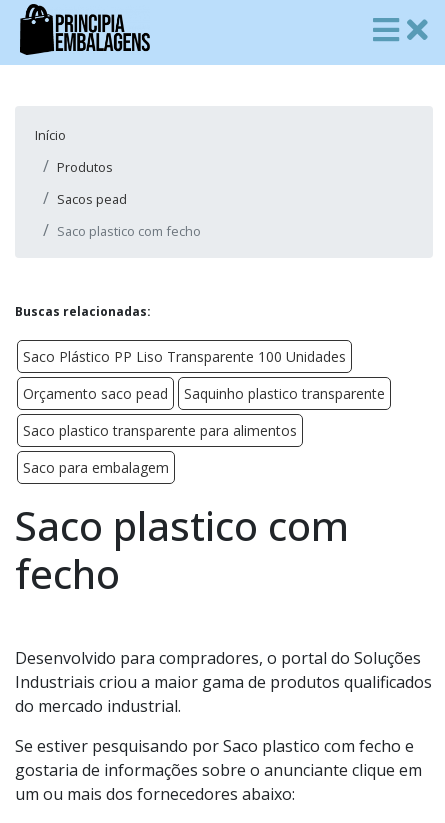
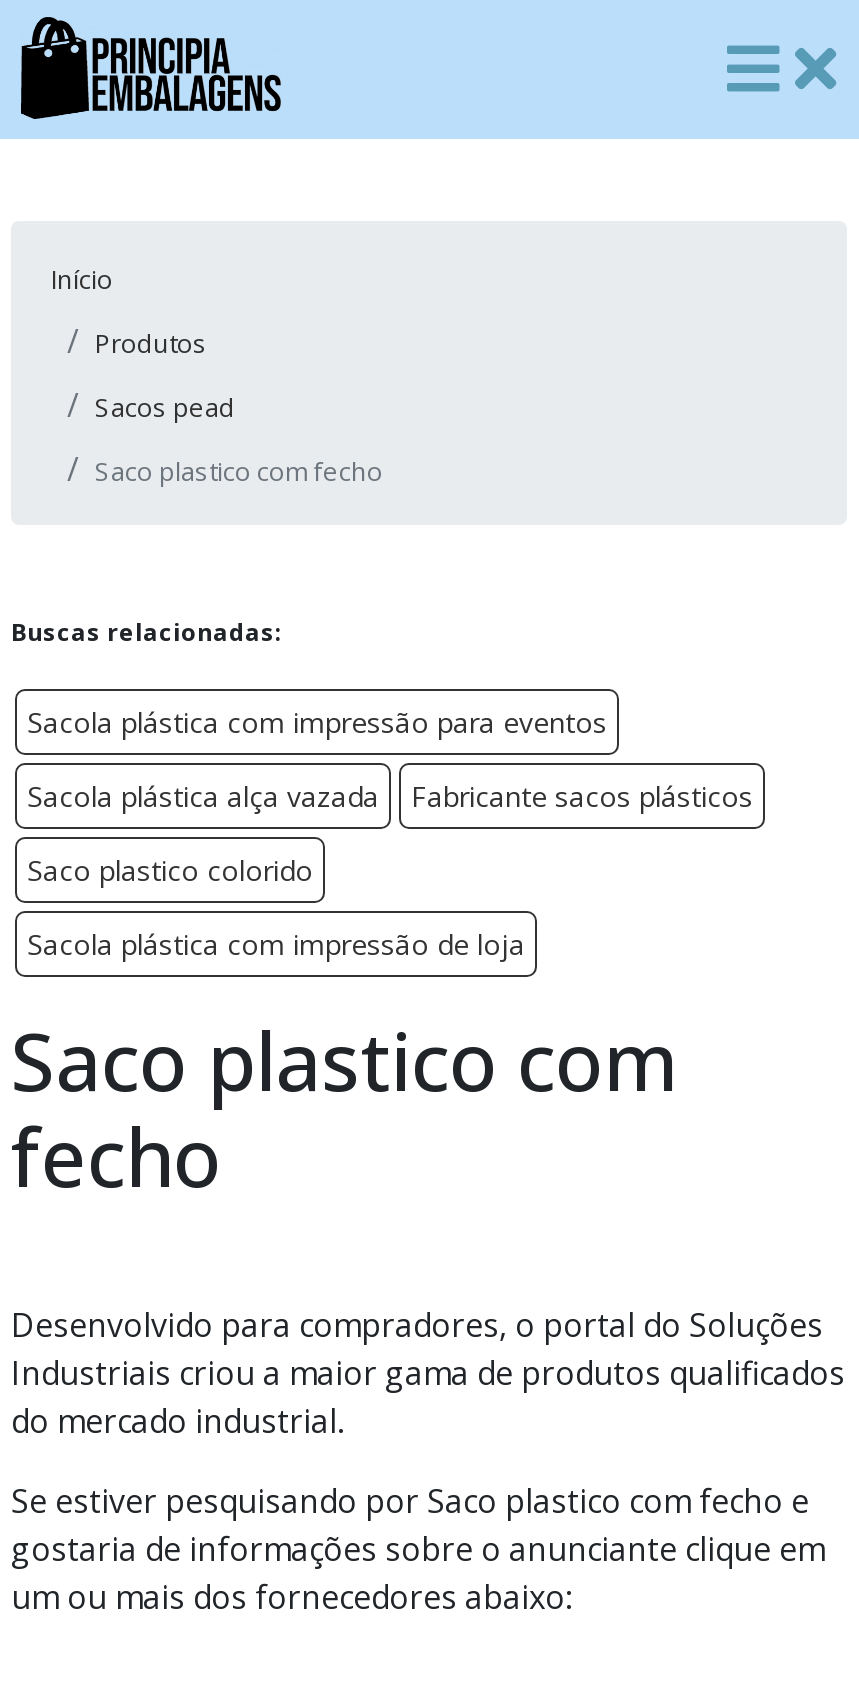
[23,347,346,366] Saco Plástico PP Liso Transparente 100 Unidades -> [27,702,607,740] Sacola plástica com impressão para eventos
[23,384,385,403] Orçamento saco pead | Saquinho plastico transparente -> [27,776,753,814] Sacola plástica alça vazada | Fabricante sacos plásticos
[23,421,297,440] Saco plastico transparente para alimentos -> [27,850,313,888] Saco plastico colorido
[23,458,169,477] Saco para embalagem -> [27,924,525,962] Sacola plástica com impressão de loja

